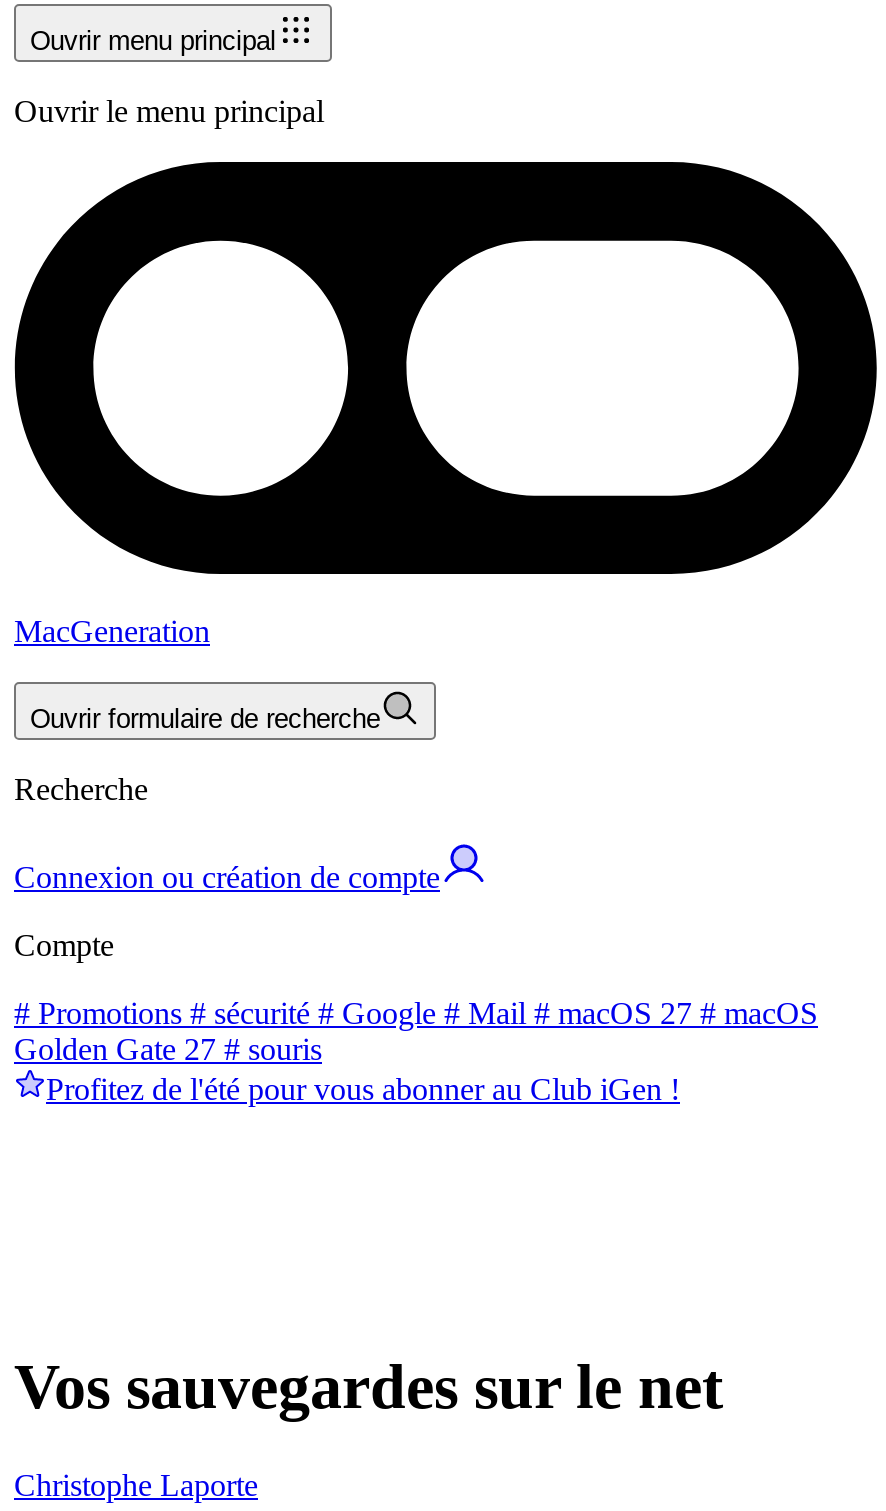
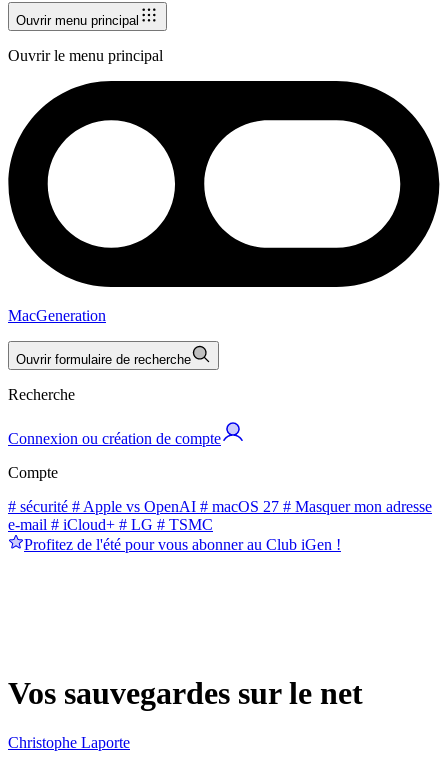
[14,995,818,1065] # Promotions # sécurité # Google # Mail # macOS 27 # macOS | Golden Gate 27 # souris -> [8,498,432,533] # sécurité # Apple vs OpenAI # macOS 27 # Masquer mon adresse | e-mail # iCloud+ # LG # TSMC

